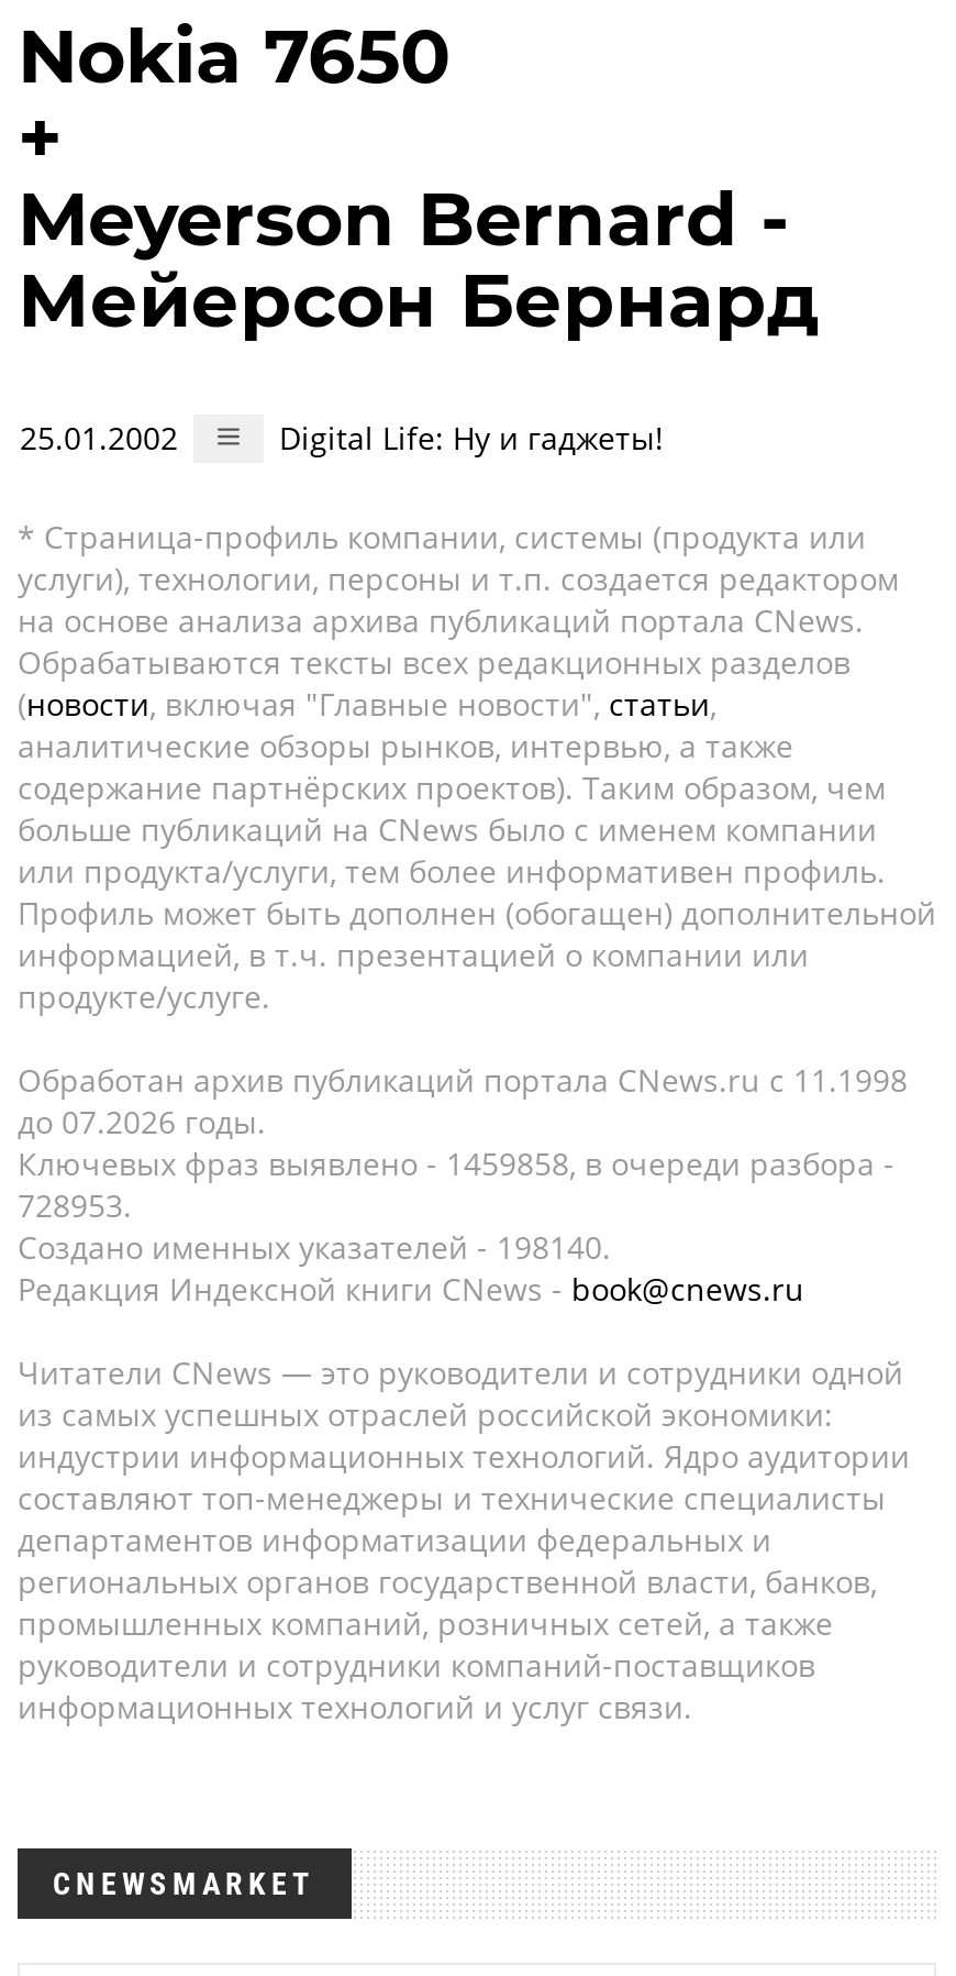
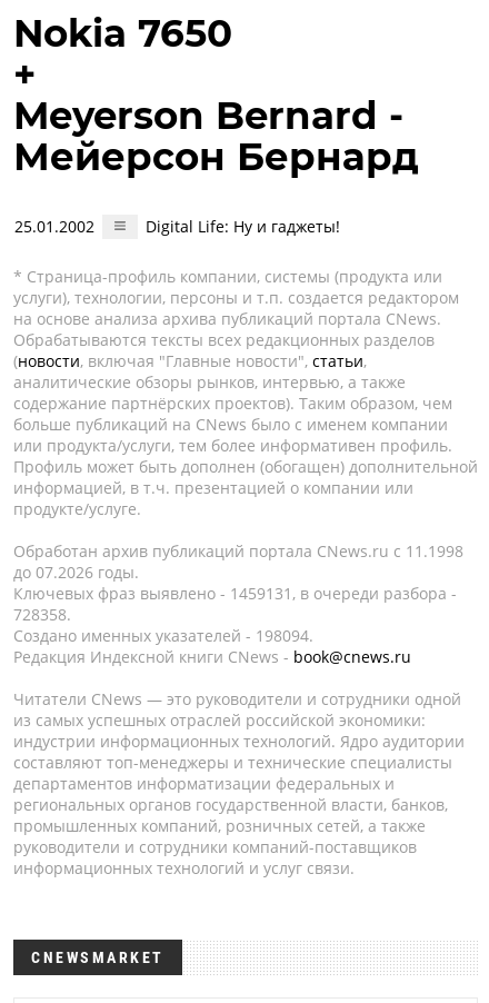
[18,1142,894,1184] Ключевых фраз выявлено - 1459858, в очереди разбора - -> [13,583,457,604] Ключевых фраз выявлено - 1459131, в очереди разбора -
[18,1184,132,1226] 728953. -> [13,604,71,625] 728358.
[18,1226,611,1268] Создано именных указателей - 198140. -> [13,625,313,646] Создано именных указателей - 198094.

